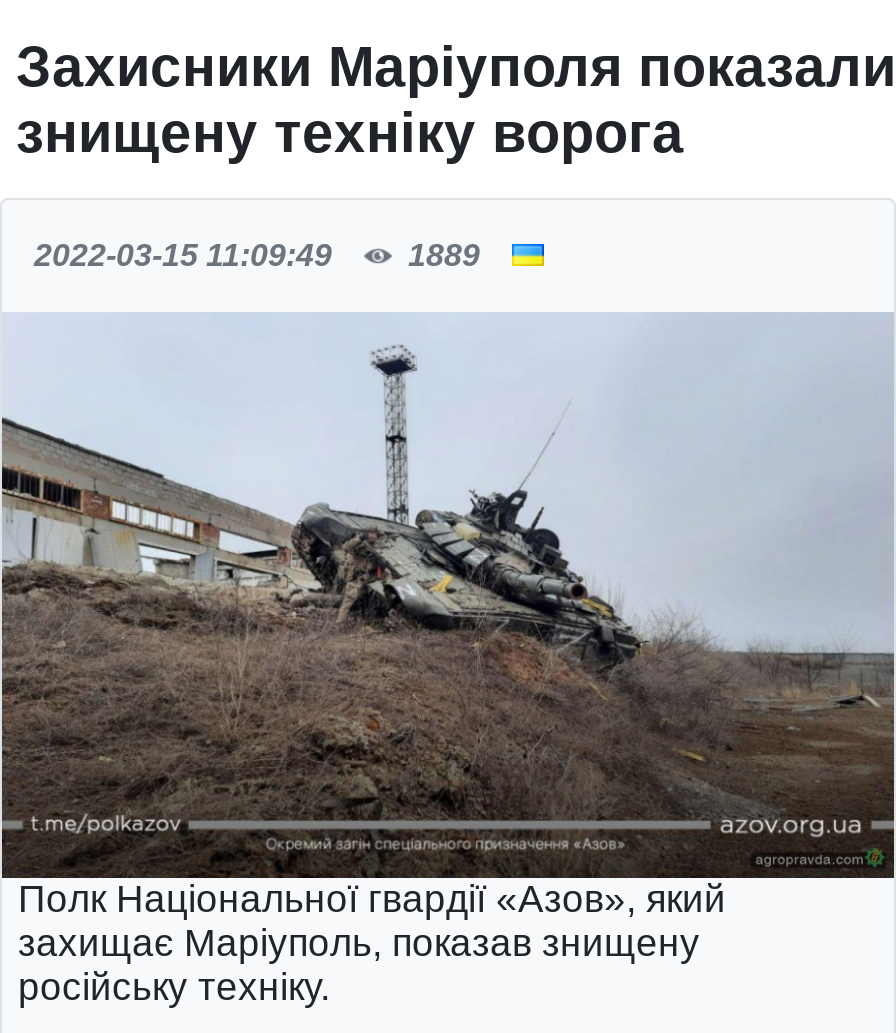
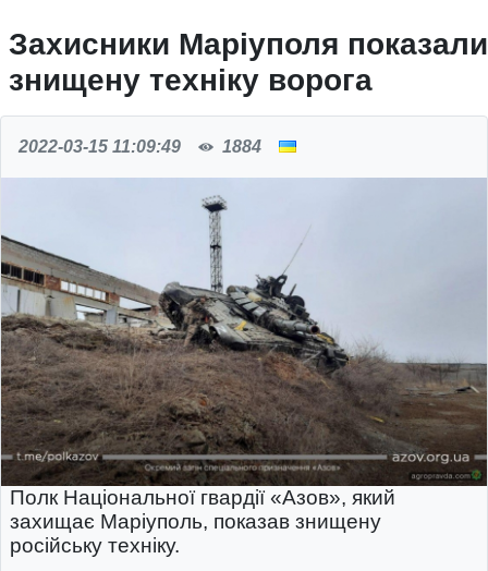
[408,237,480,271] 1889 -> [222,137,261,155] 1884

